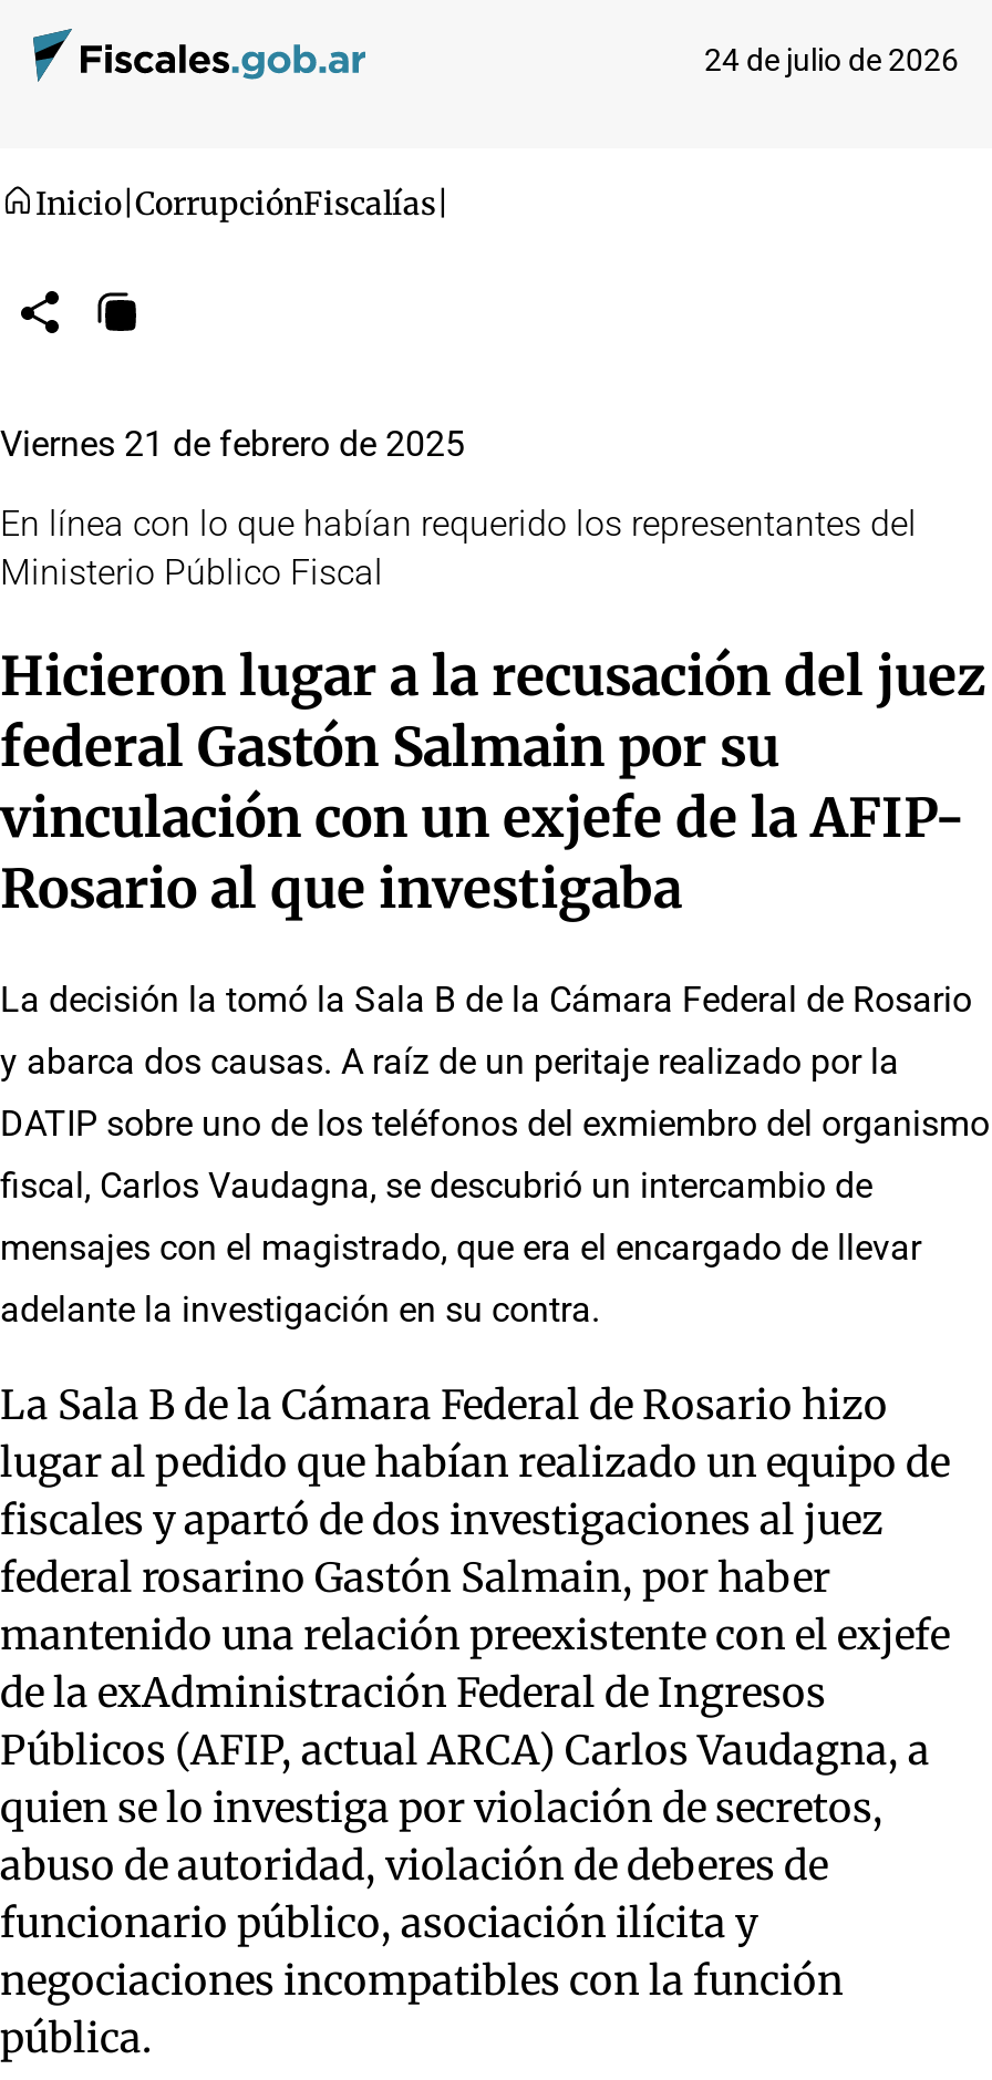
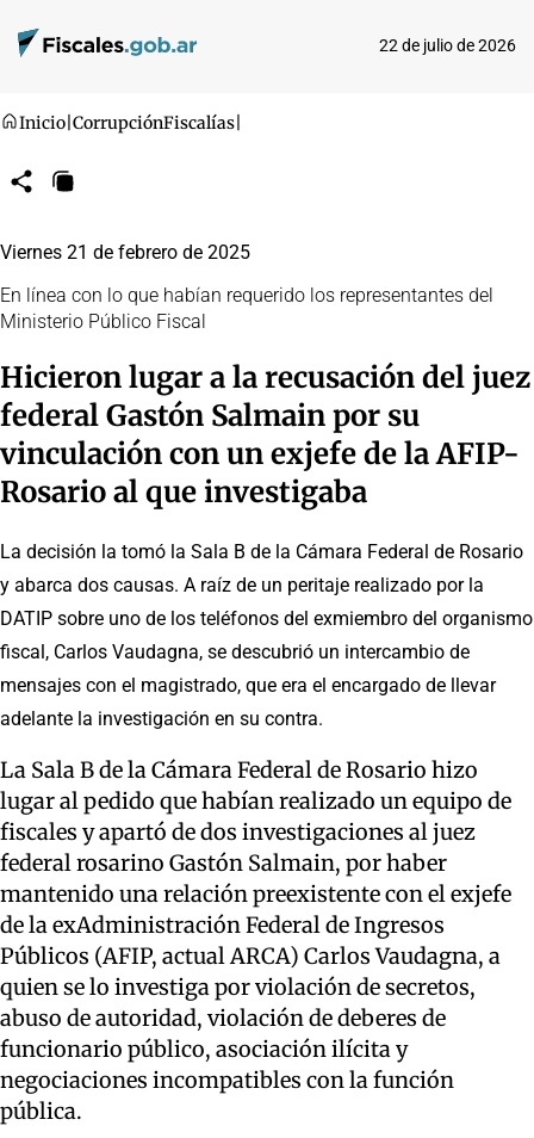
[704,42,959,77] 24 de julio de 2026 -> [379,36,516,55] 22 de julio de 2026

